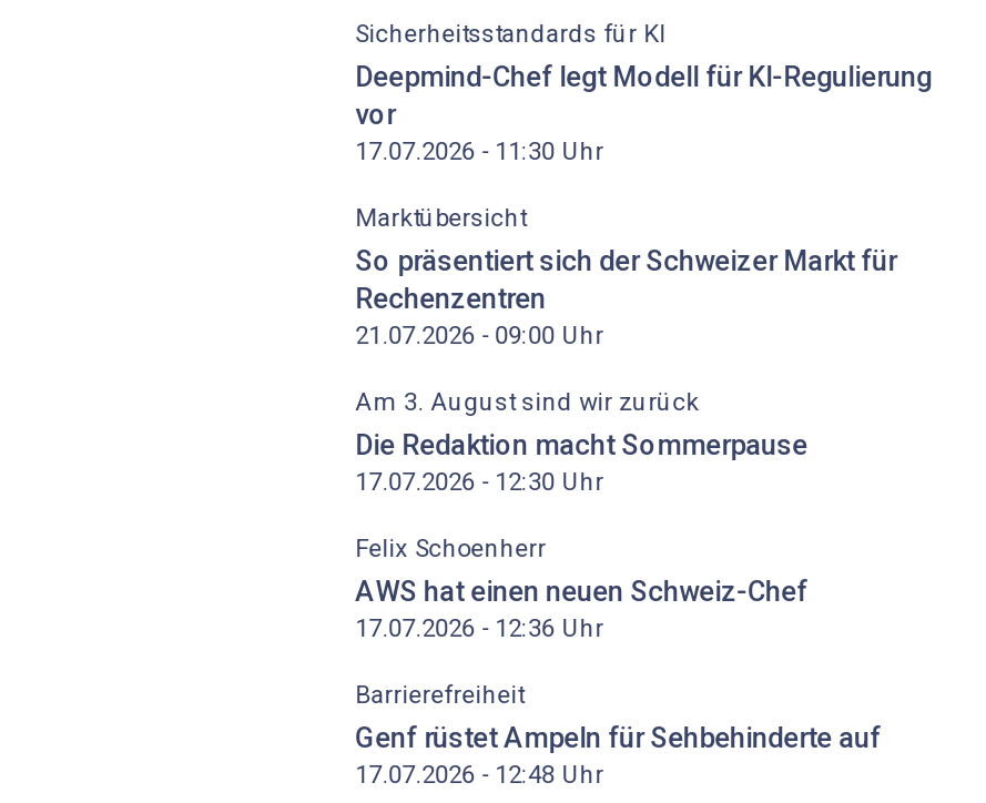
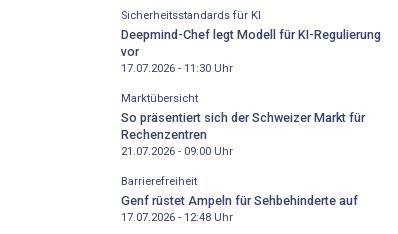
[355,389,808,644] Am 3. August sind wir zurück | Die Redaktion macht Sommerpause | 17.07.2026 - 12:30 Uhr | Felix Schoenherr | AWS hat einen neuen Schweiz-Chef | 17.07.2026 - 12:36 Uhr -> none

